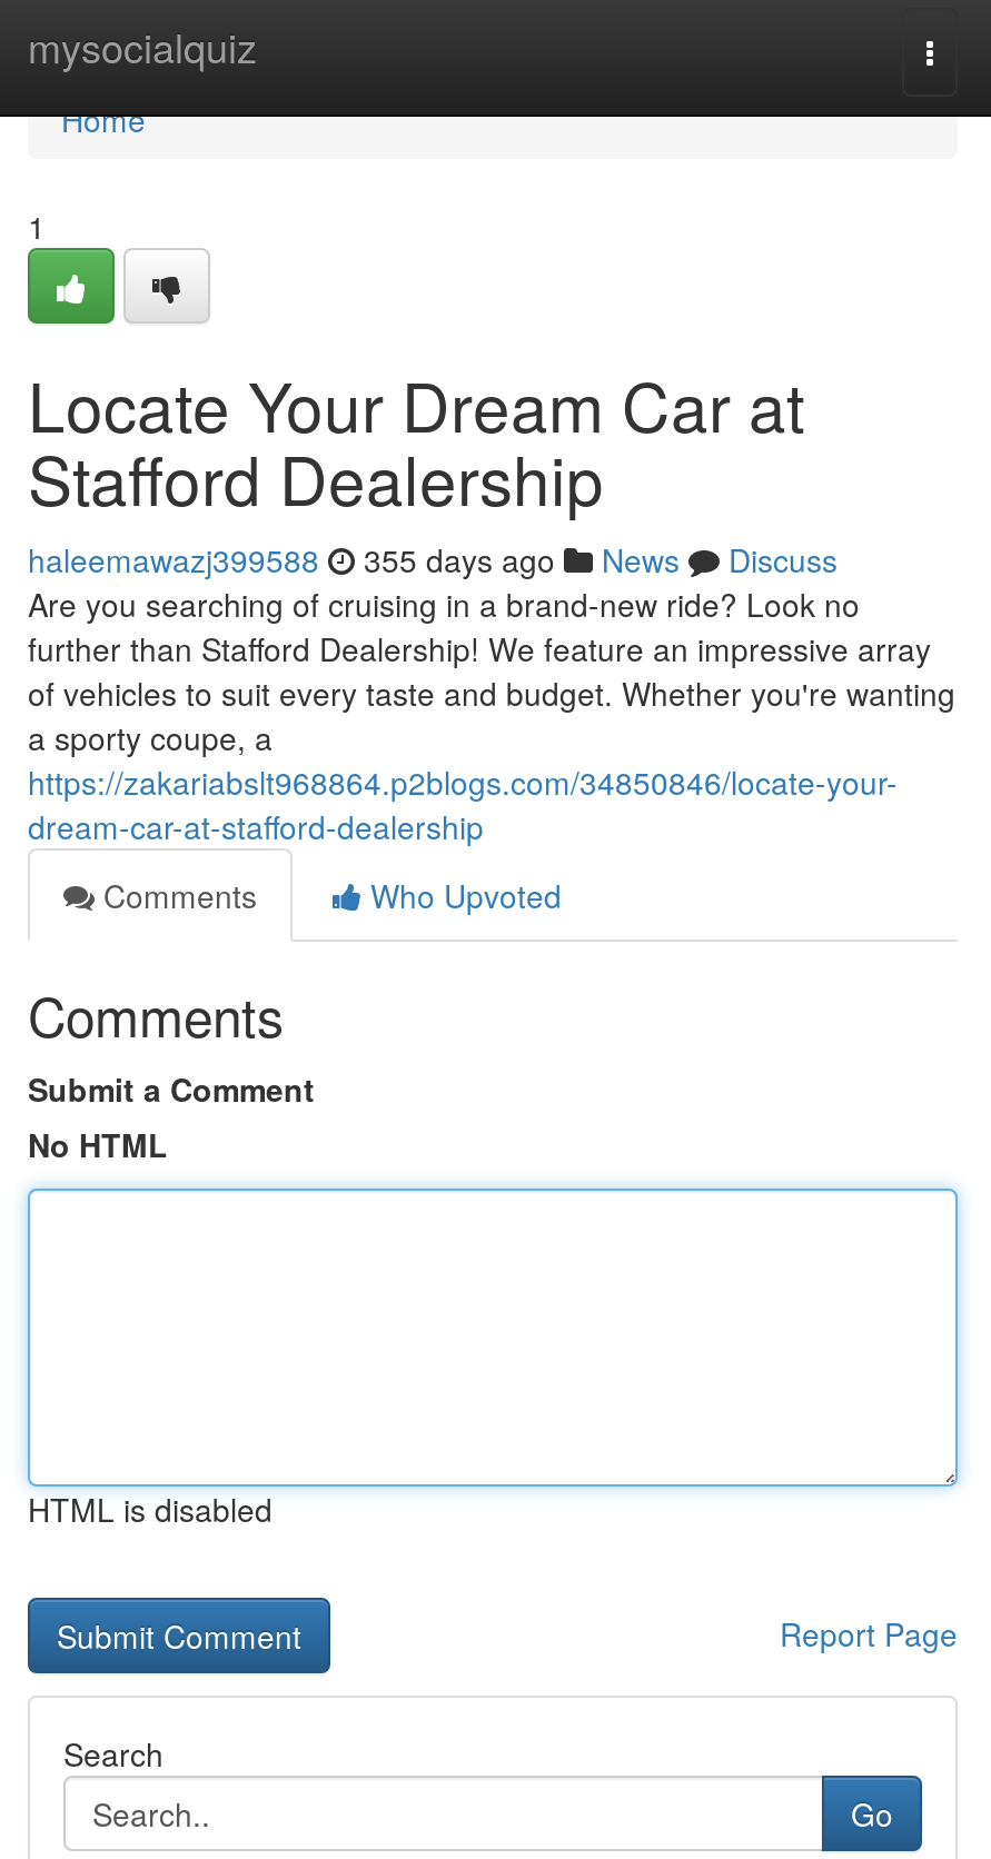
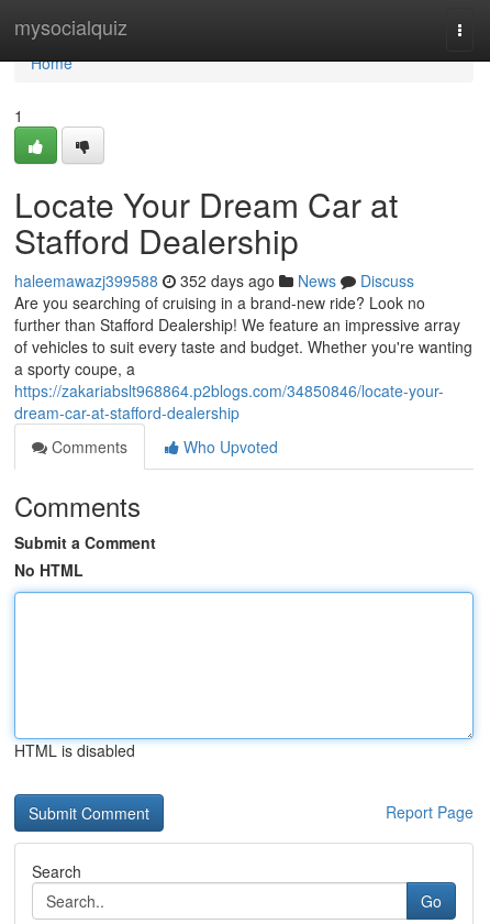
[28,537,838,581] haleemawazj399588 355 days ago News Discuss -> [14,269,414,291] haleemawazj399588 352 days ago News Discuss

